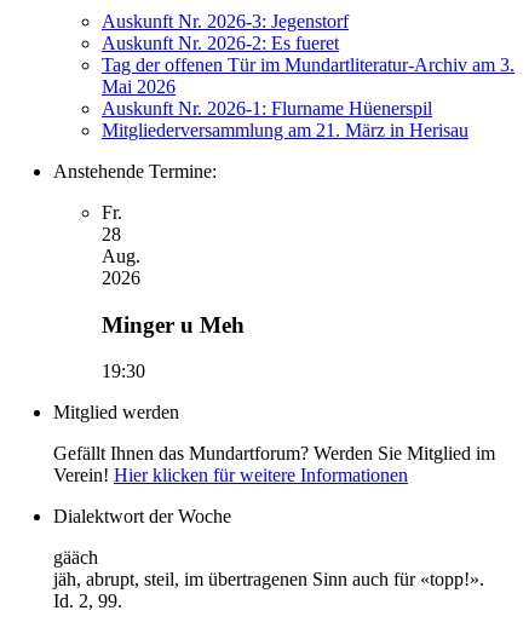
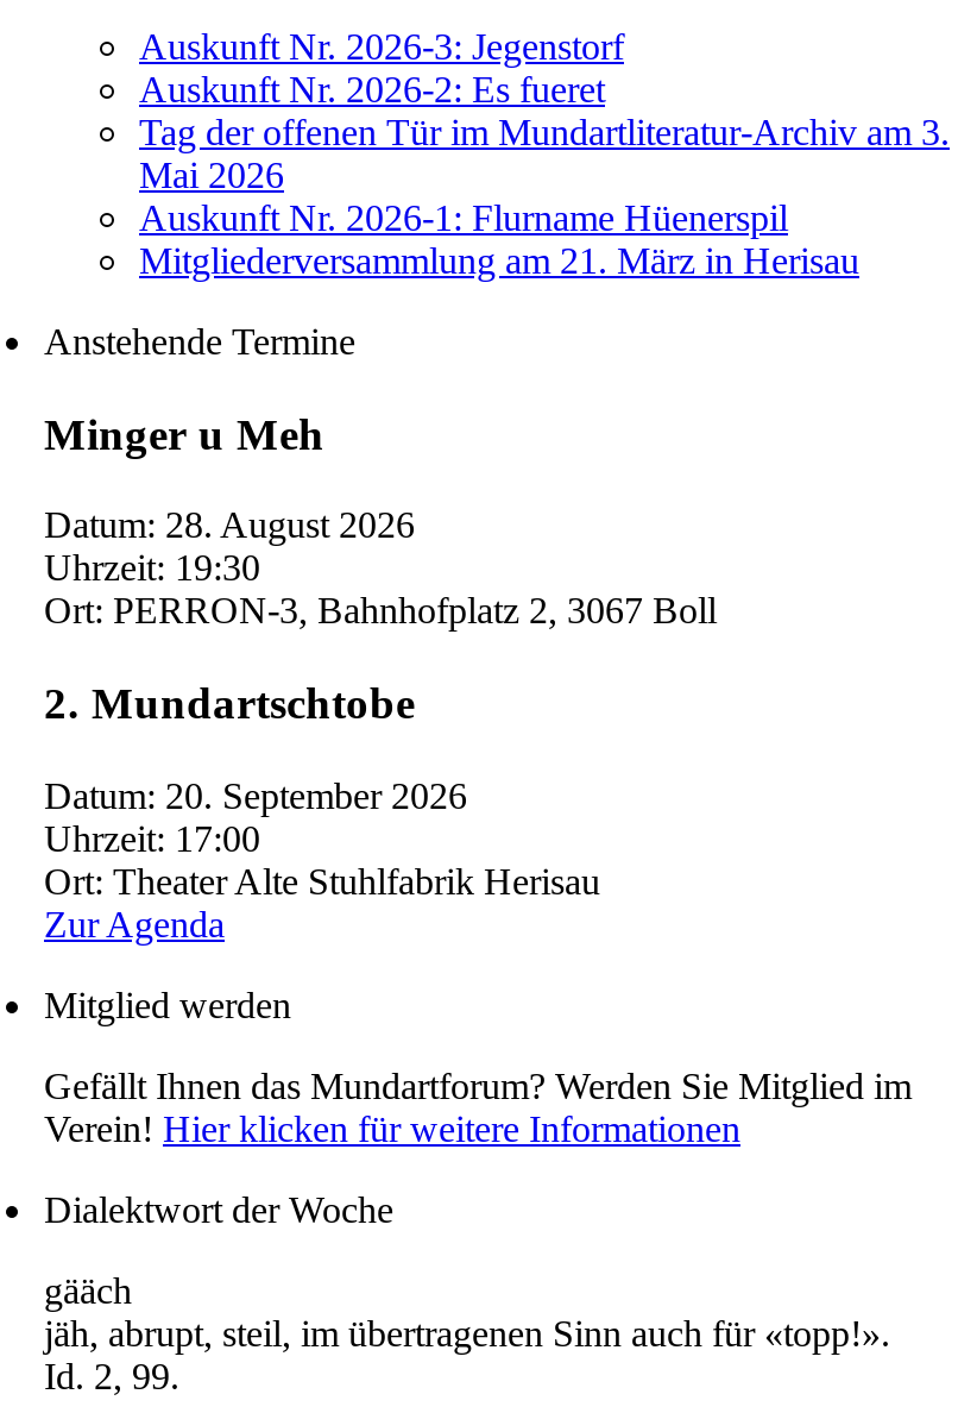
[53,161,217,288] Anstehende Termine: | Fr. | 28 | Aug. | 2026 -> [44,321,355,362] Anstehende Termine
moved [102,312,245,337] -> [44,408,324,458]: Minger u Meh
[102,361,145,382] 19:30 -> [44,505,717,944] Datum: 28. August 2026 | Uhrzeit: 19:30 | Ort: PERRON-3, Bahnhofplatz 2, 3067 Boll | 2. Mundartschtobe | Datum: 20. September 2026 | Uhrzeit: 17:00 | Ort: Theater Alte Stuhlfabrik Herisau | Zur Agenda

